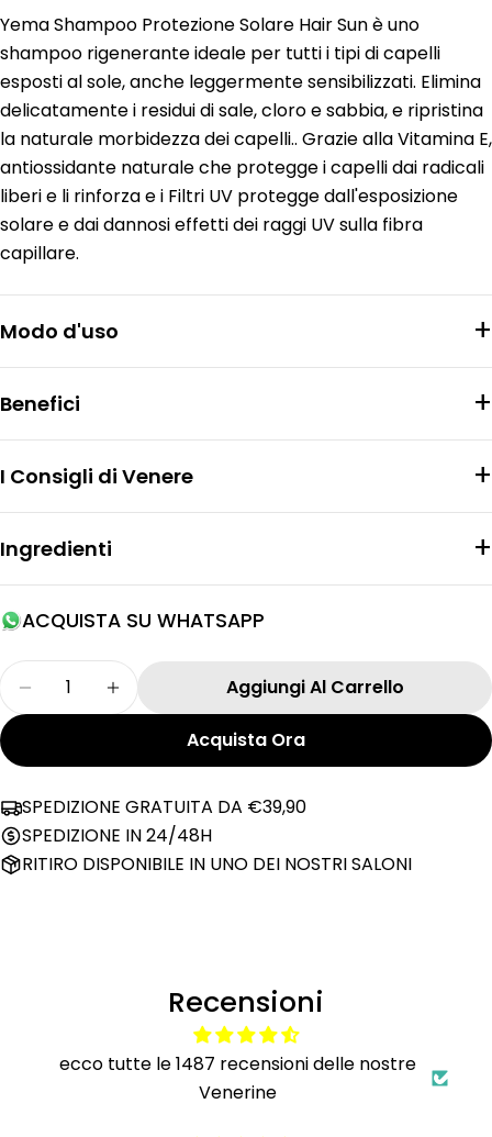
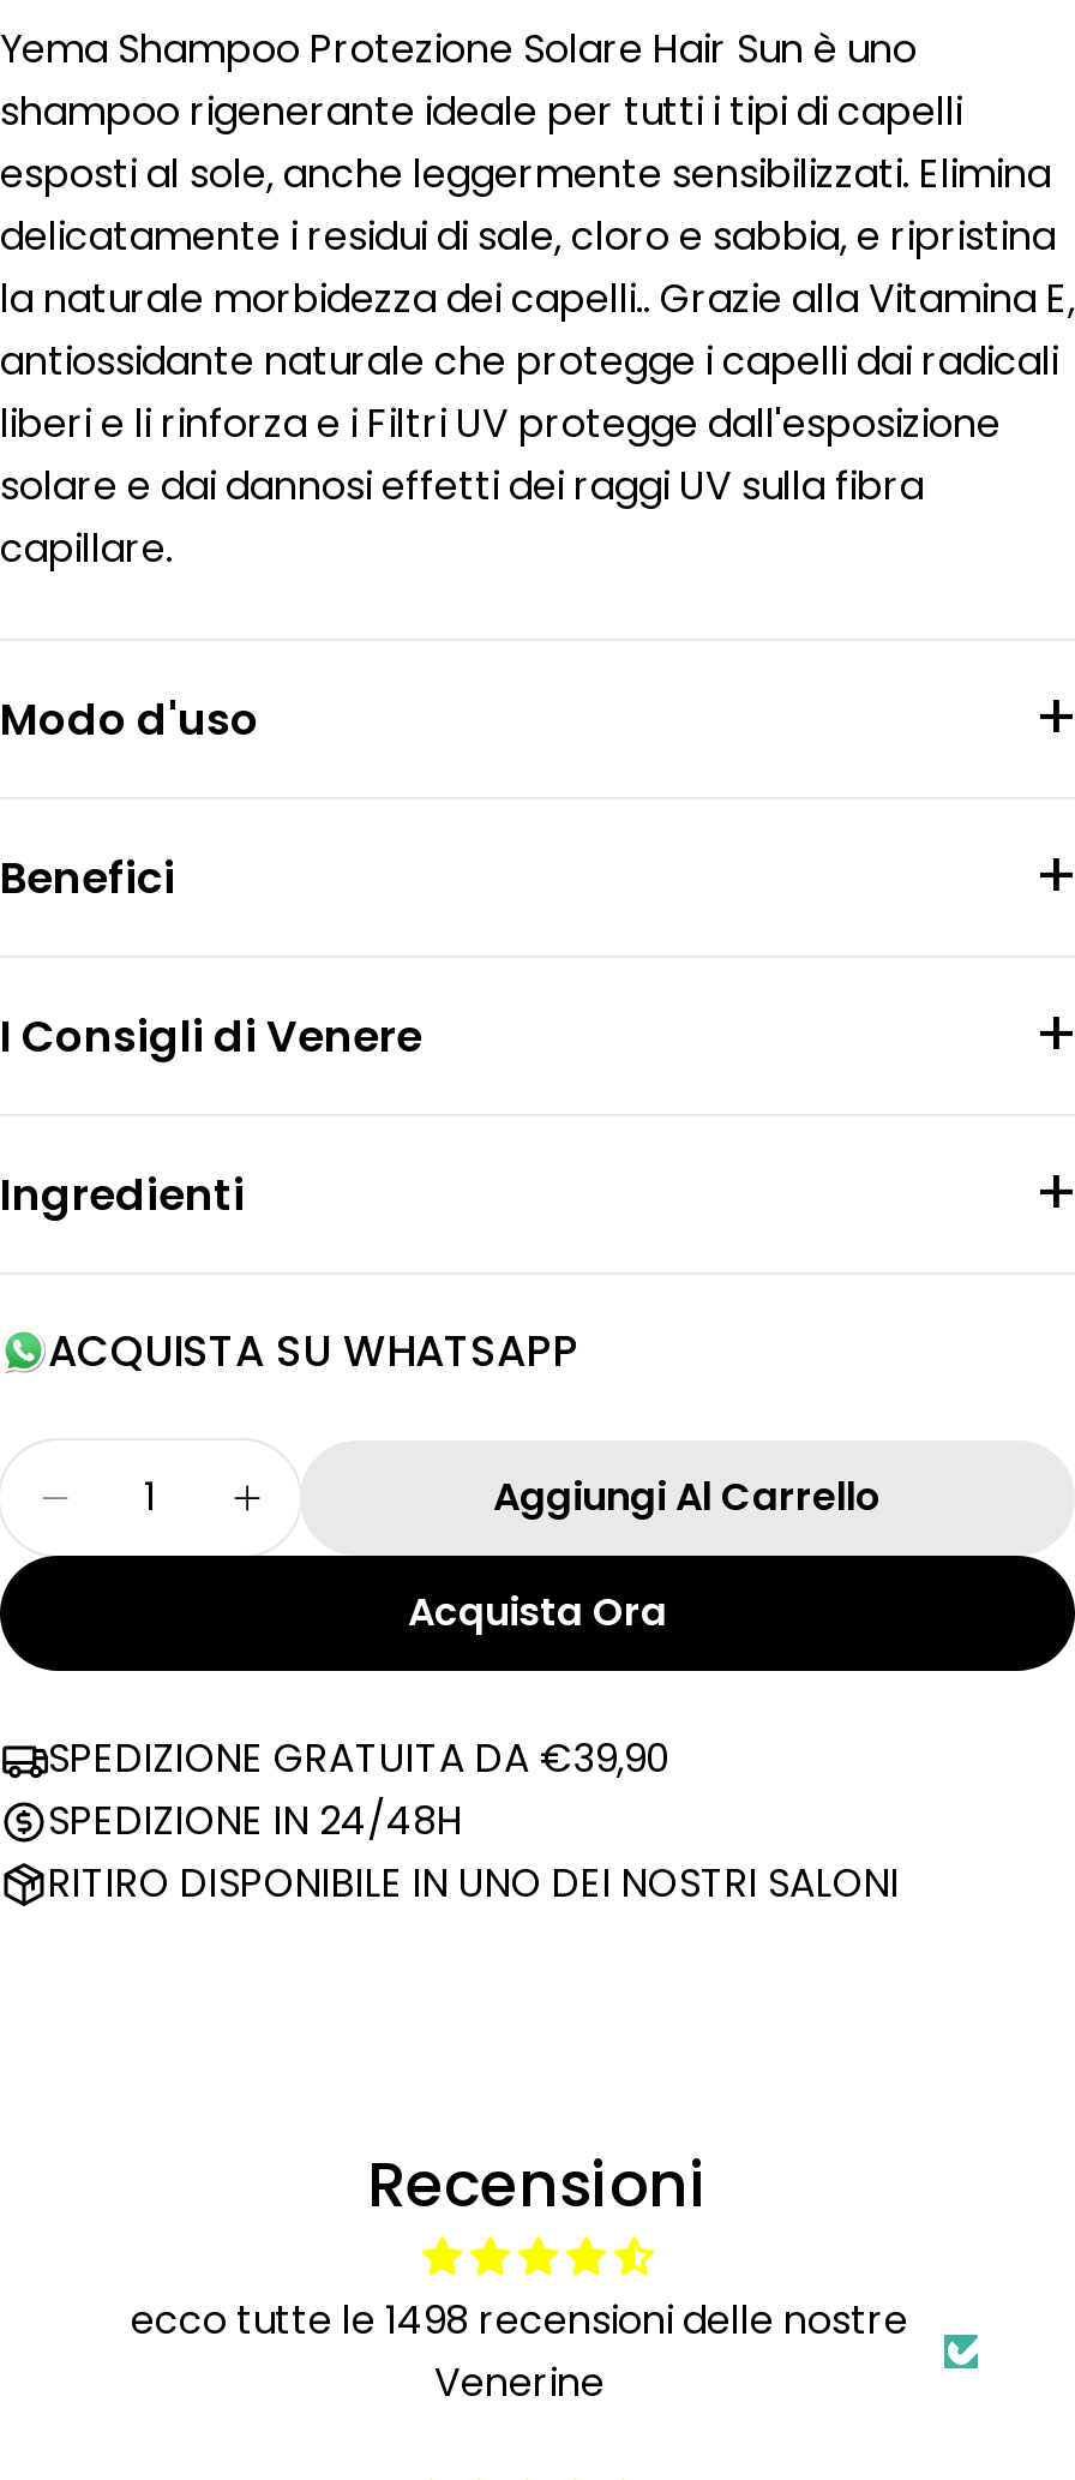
[59,1051,416,1077] ecco tutte le 1487 recensioni delle nostre -> [131,2293,908,2348] ecco tutte le 1498 recensioni delle nostre

